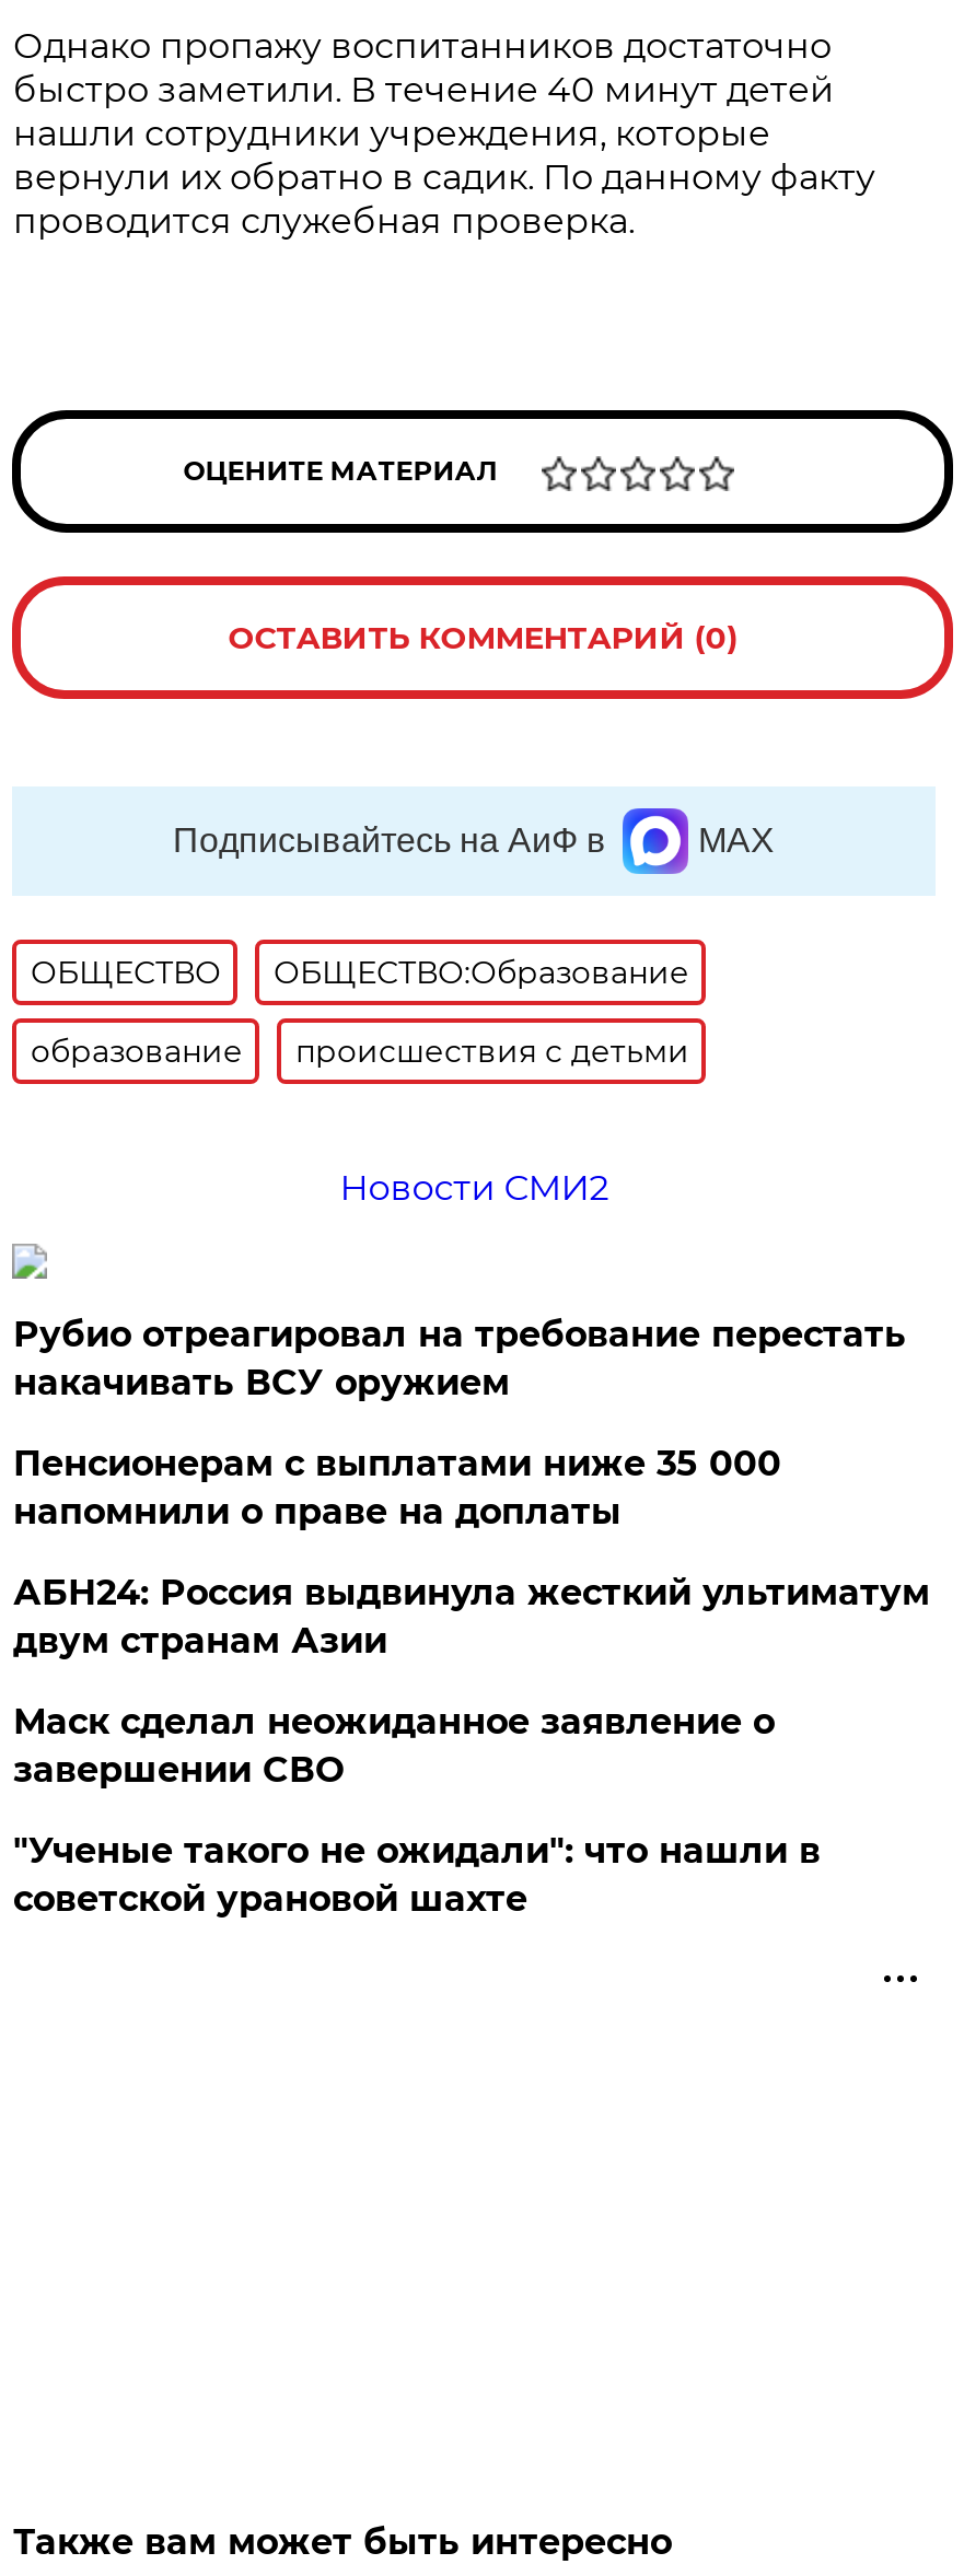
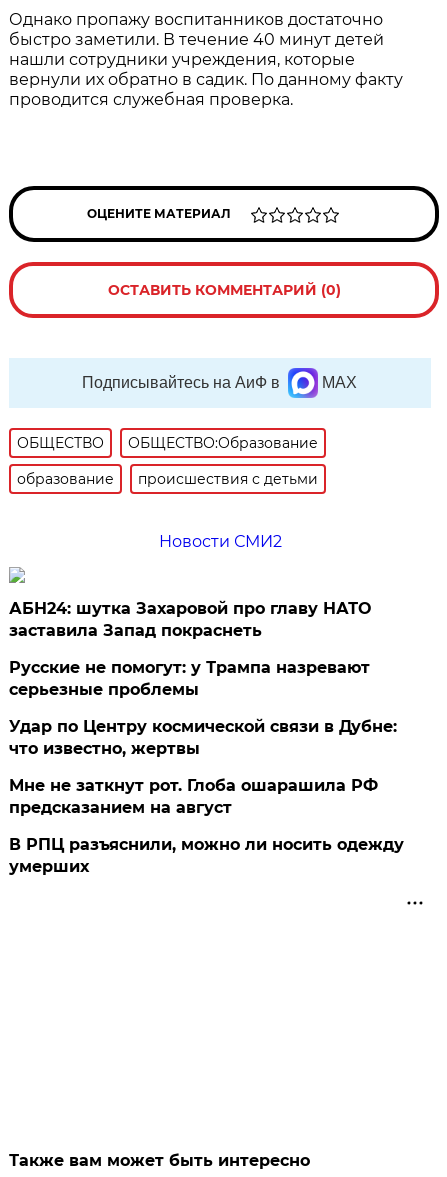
[13,1314,906,1403] Рубио отреагировал на требование перестать | накачивать ВСУ оружием -> [9,599,371,640] АБН24: шутка Захаровой про главу НАТО | заставила Запад покраснеть
[13,1443,781,1532] Пенсионерам с выплатами ниже 35 000 | напомнили о праве на доплаты -> [9,658,370,699] Русские не помогут: у Трампа назревают | серьезные проблемы
[13,1572,930,1662] АБН24: Россия выдвинула жесткий ультиматум | двум странам Азии -> [9,717,397,758] Удар по Центру космической связи в Дубне: | что известно, жертвы
[13,1701,774,1791] Маск сделал неожиданное заявление о | завершении СВО -> [9,776,378,817] Мне не заткнут рот. Глоба ошарашила РФ | предсказанием на август
[13,1830,820,1920] "Ученые такого не ожидали": что нашли в | советской урановой шахте -> [9,835,404,876] В РПЦ разъяснили, можно ли носить одежду | умерших

